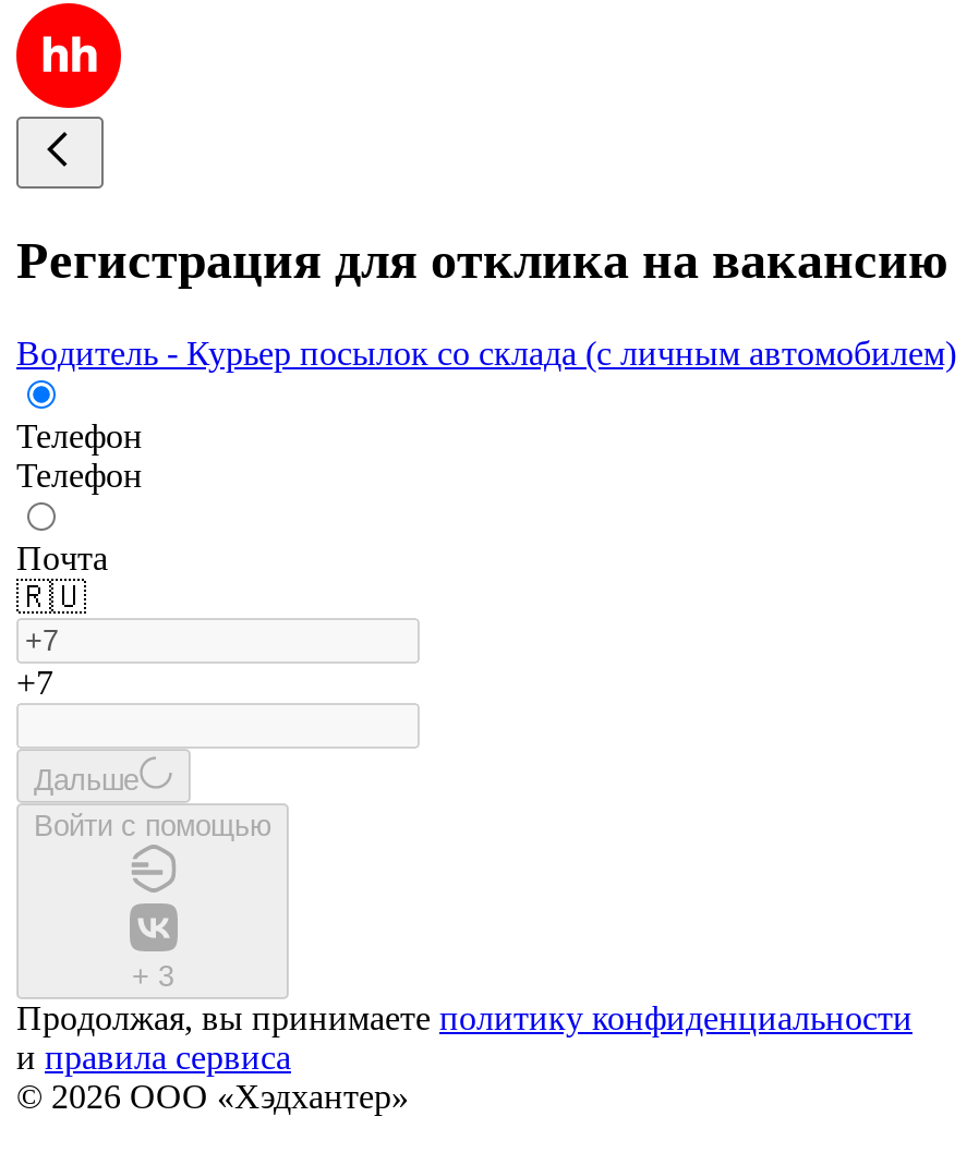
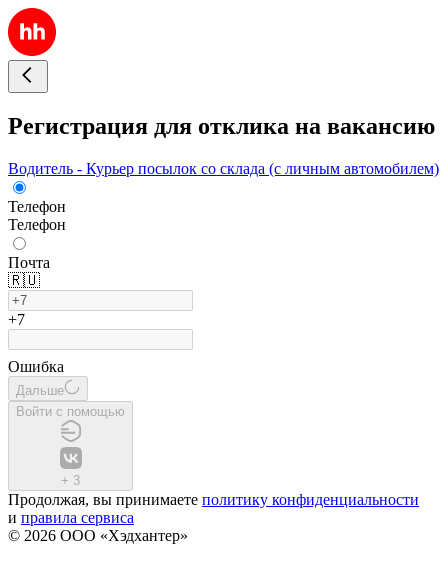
none -> [8,358,64,375] Ошибка

